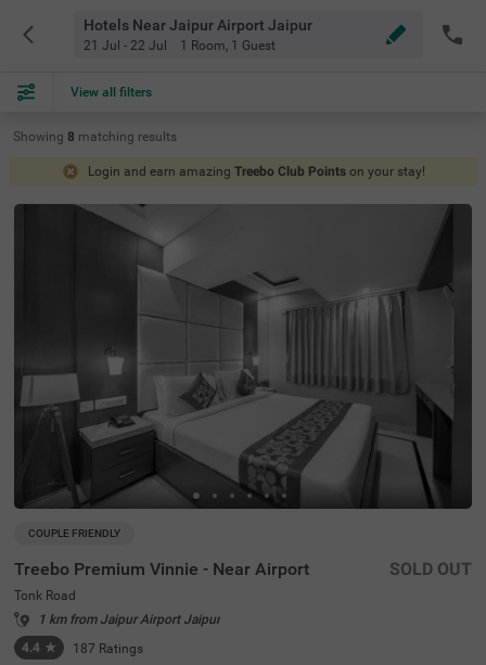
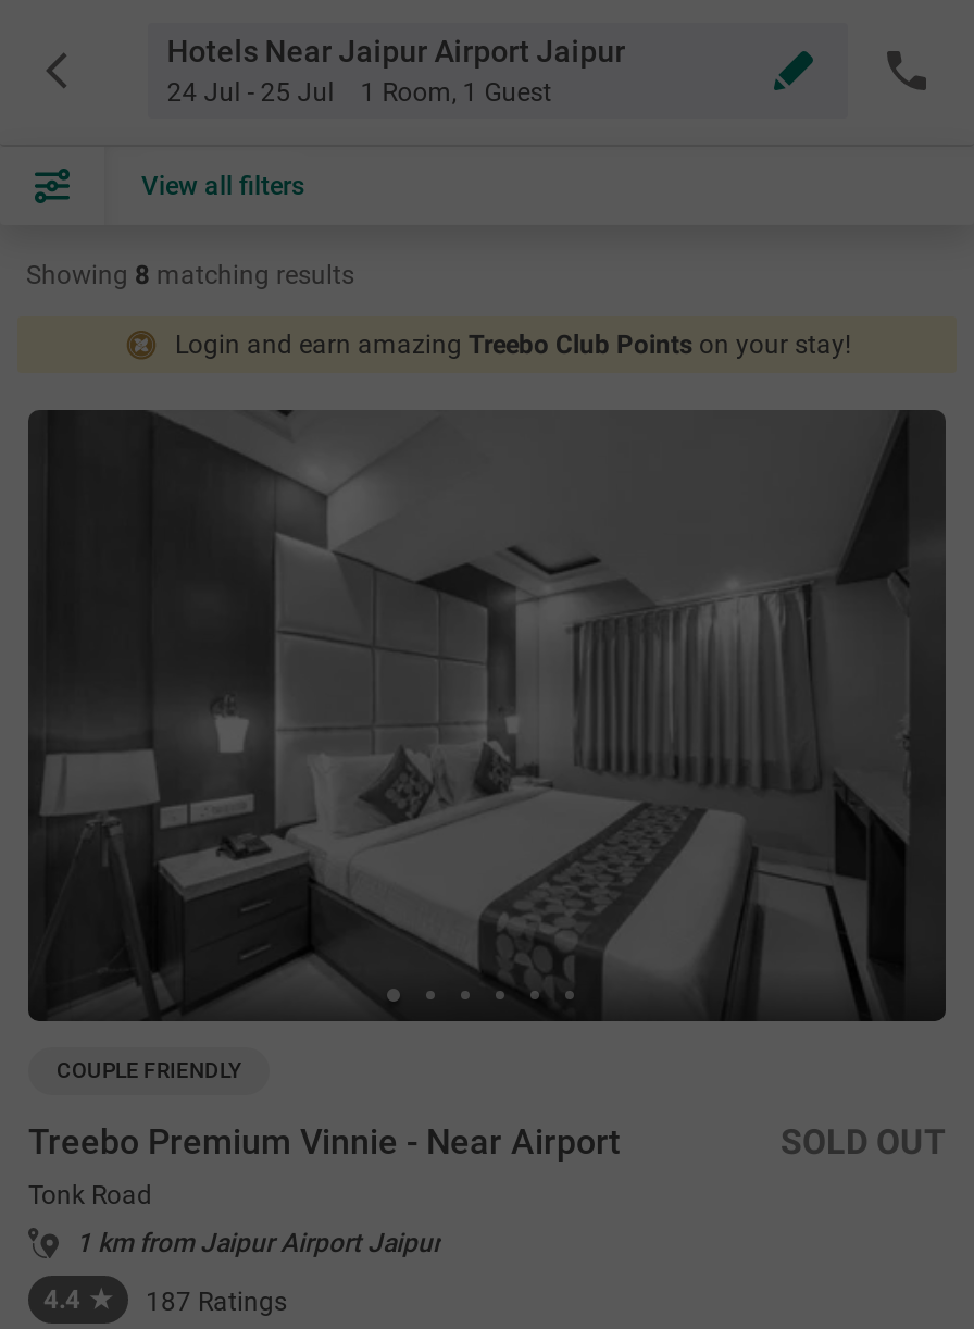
[83,38,275,53] 21 Jul - 22 Jul 1 Room, 1 Guest -> [167,77,552,108] 24 Jul - 25 Jul 1 Room, 1 Guest

